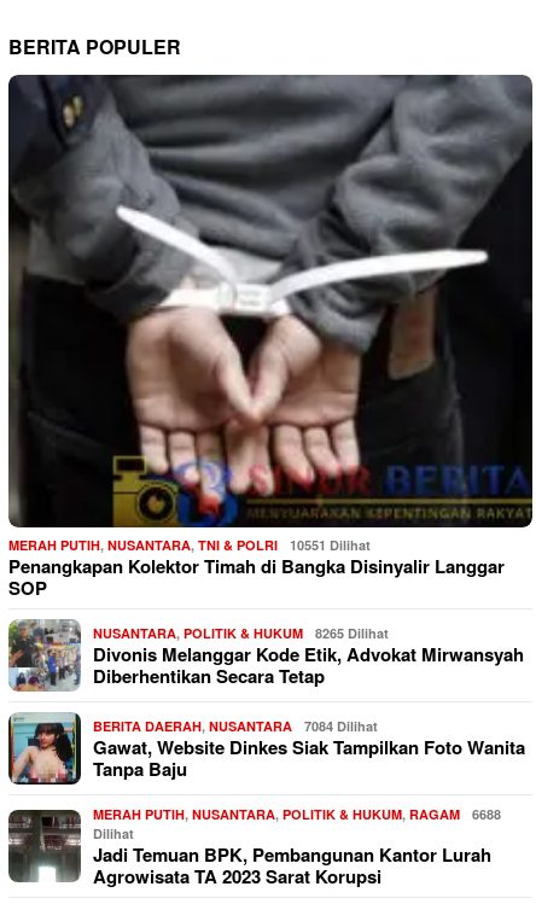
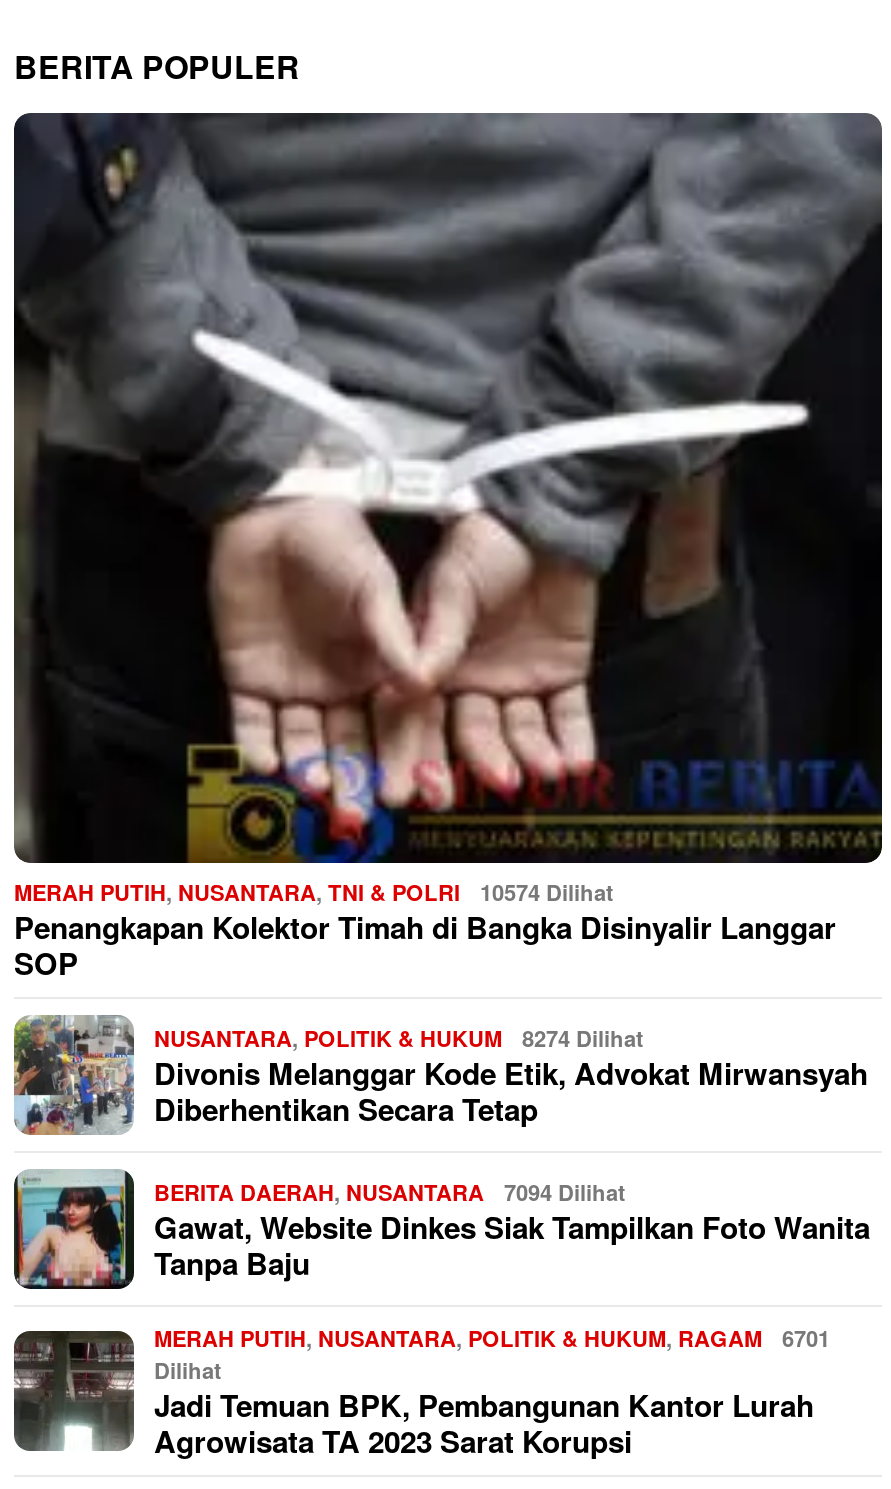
[8,536,371,554] MERAH PUTIH, NUSANTARA, TNI & POLRI 10551 Dilihat -> [14,876,614,906] MERAH PUTIH, NUSANTARA, TNI & POLRI 10574 Dilihat
[93,624,389,642] NUSANTARA, POLITIK & HUKUM 8265 Dilihat -> [154,1022,644,1052] NUSANTARA, POLITIK & HUKUM 8274 Dilihat
[93,717,378,735] BERITA DAERAH, NUSANTARA 7084 Dilihat -> [154,1176,626,1206] BERITA DAERAH, NUSANTARA 7094 Dilihat
[93,805,501,823] MERAH PUTIH, NUSANTARA, POLITIK & HUKUM, RAGAM 6688 -> [154,1322,830,1352] MERAH PUTIH, NUSANTARA, POLITIK & HUKUM, RAGAM 6701

